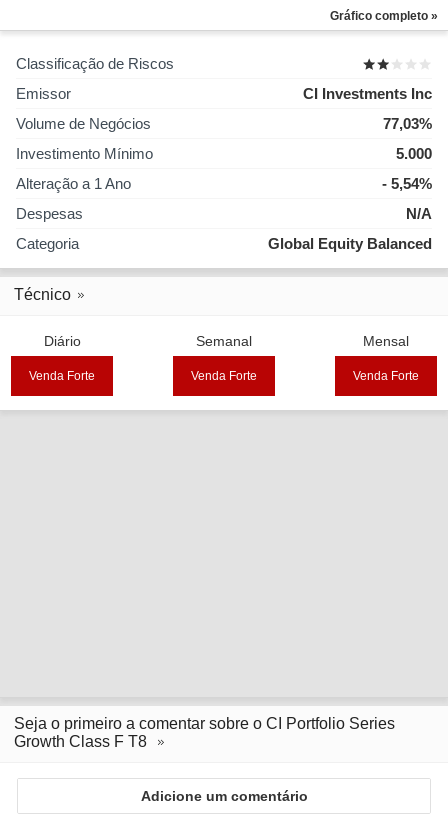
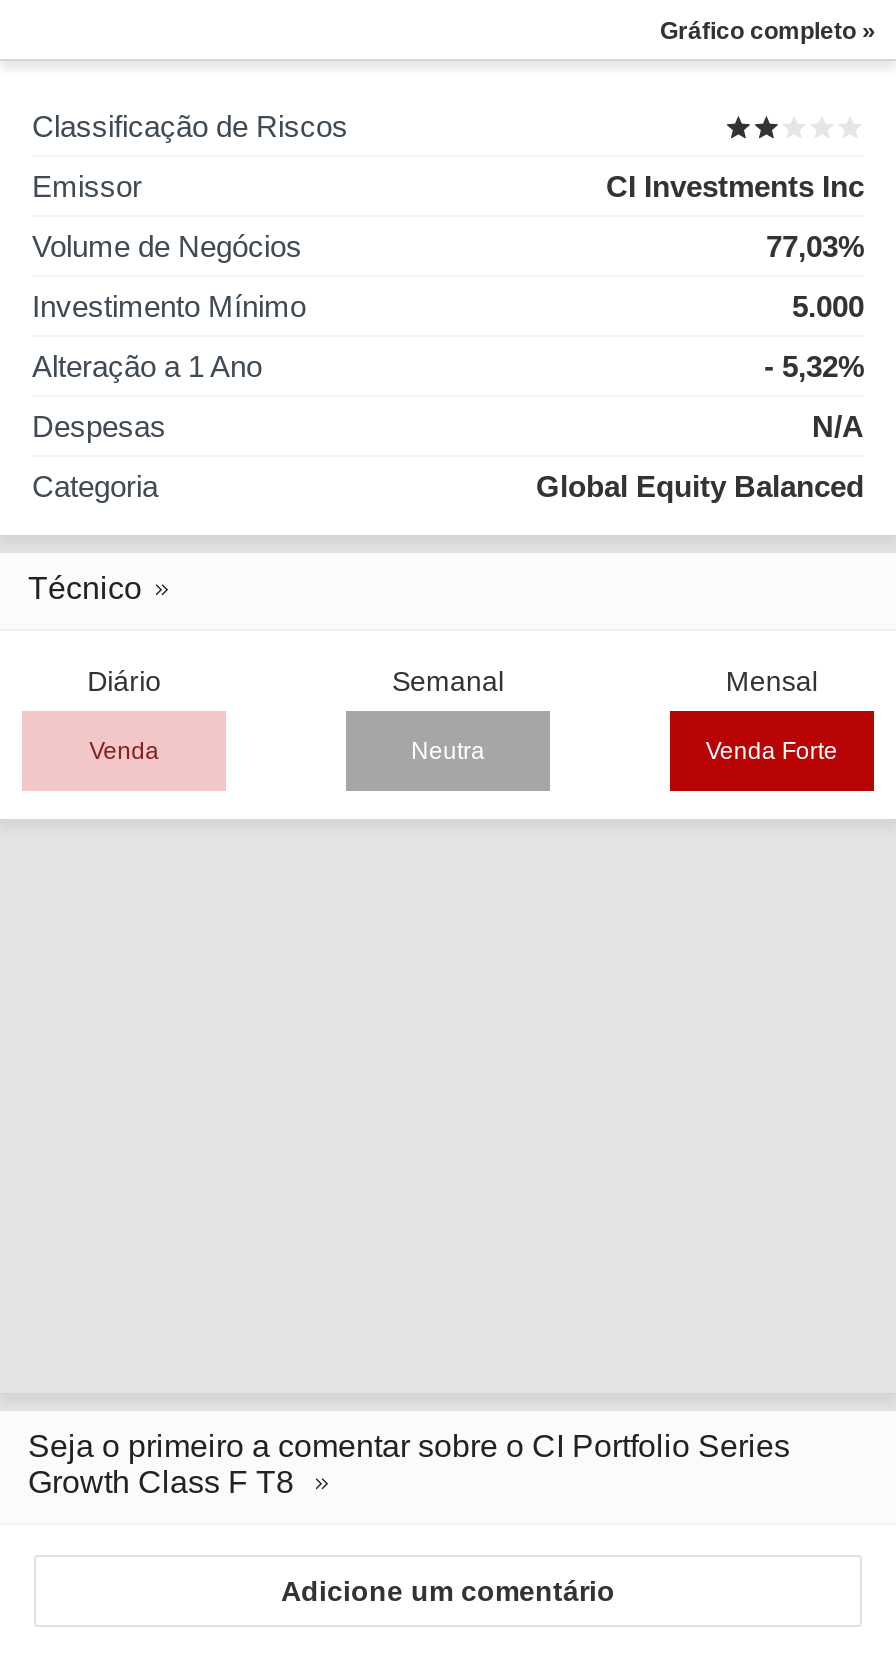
[382,175,432,192] - 5,54% -> [764,349,864,383] - 5,32%
[29,369,257,383] Venda Forte | Venda Forte -> [89,737,485,765] Venda | Neutra

